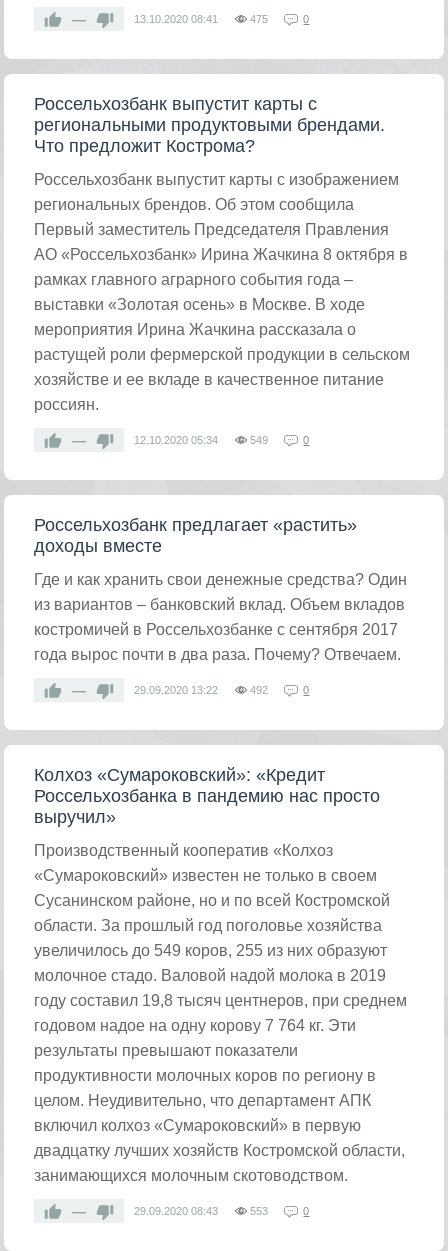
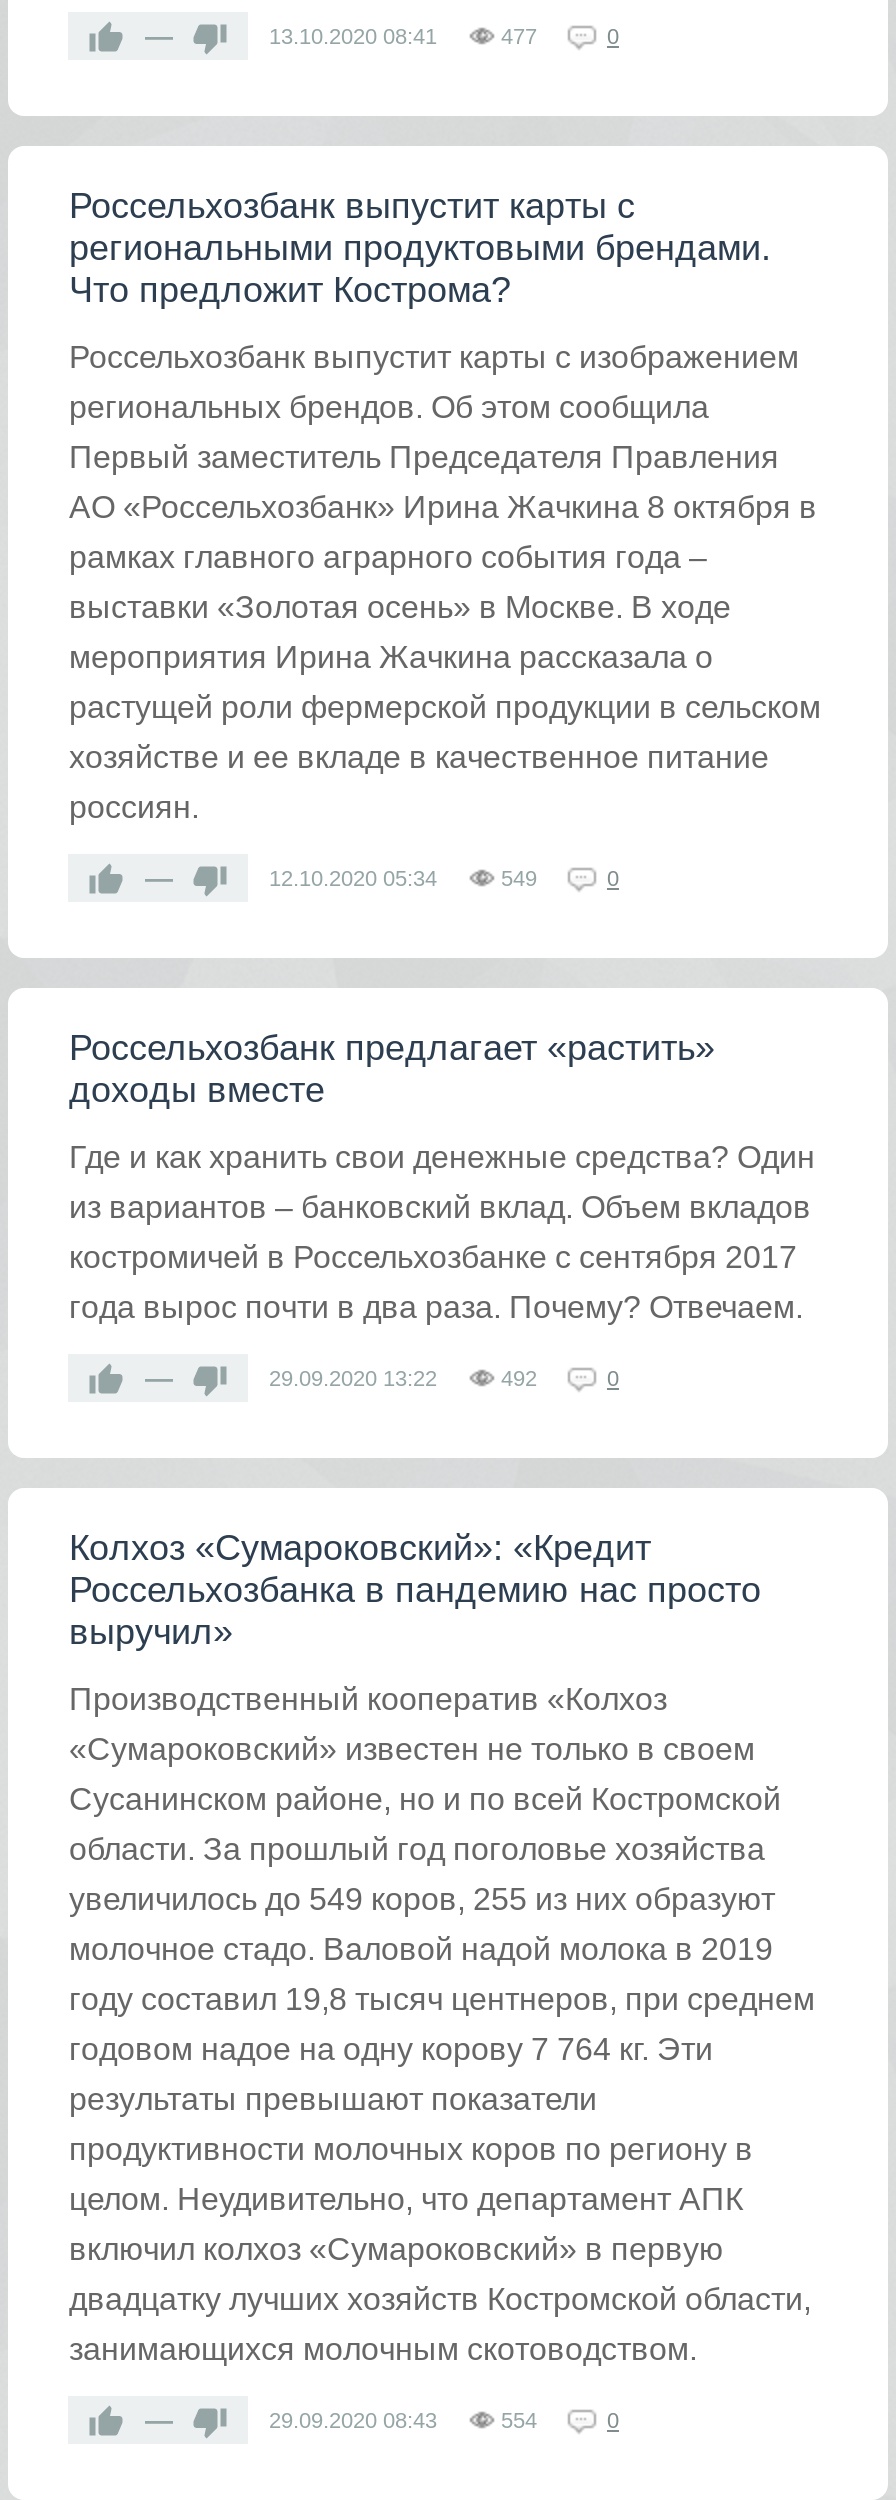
[250,13,268,25] 475 -> [501,24,537,48] 477
[250,1205,268,1217] 553 -> [501,2408,537,2432] 554

